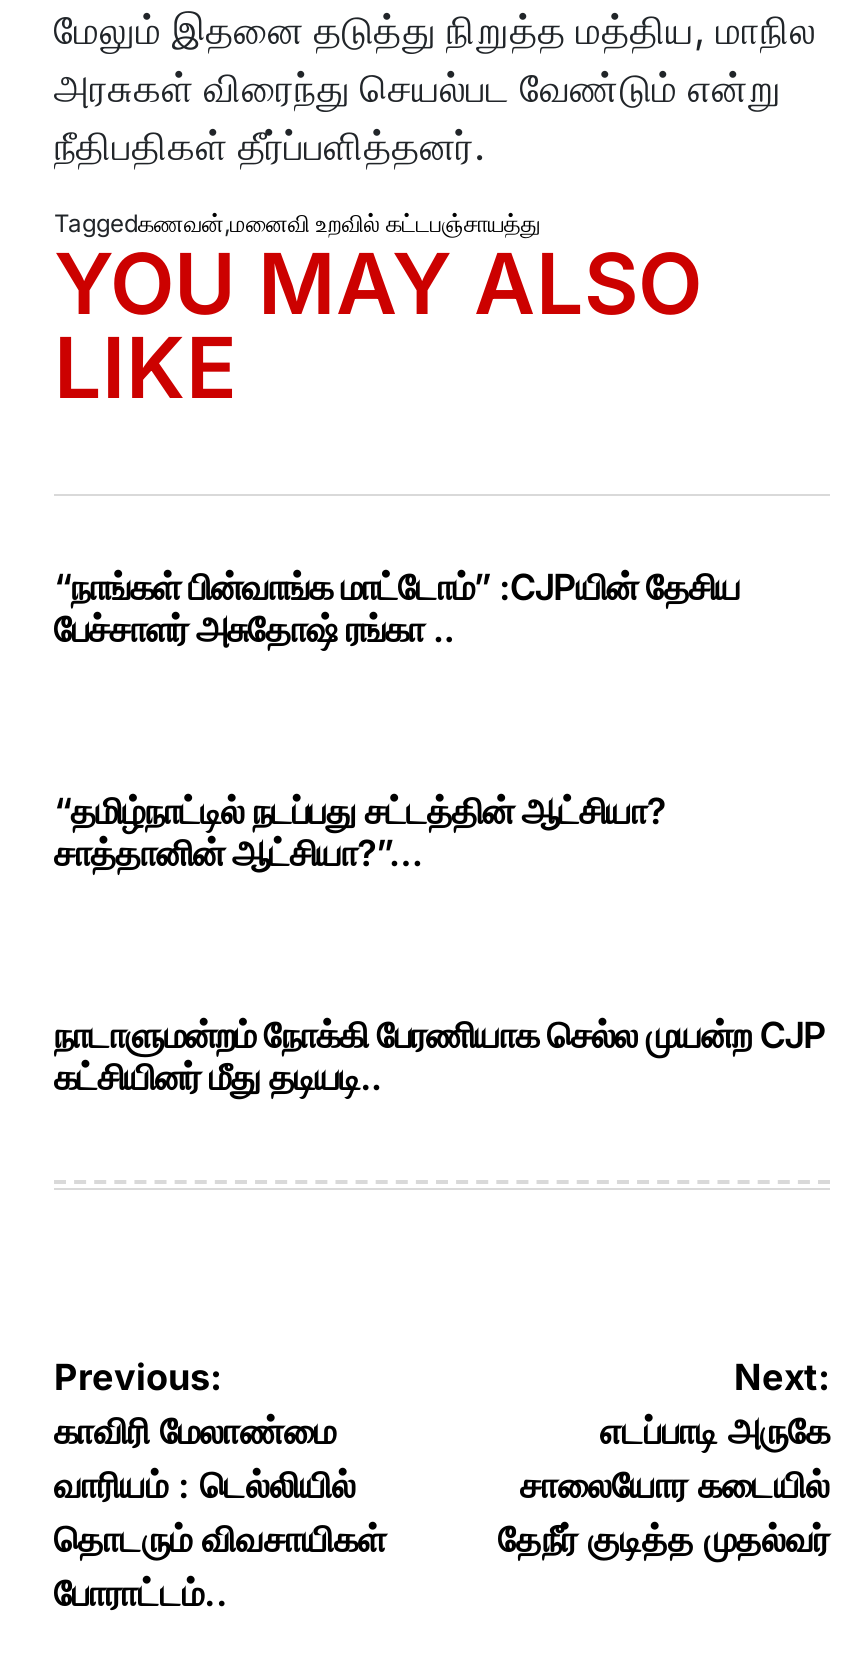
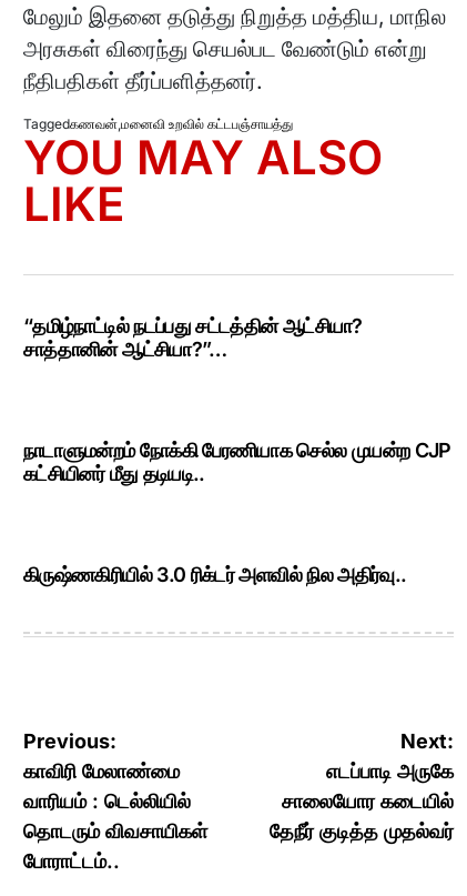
[54,565,740,649] “நாங்கள் பின்வாங்க மாட்டோம்” :CJPயின் தேசிய | பேச்சாளர் அசுதோஷ் ரங்கா .. -> none
moved [54,789,826,1055] -> [23,314,451,461]: “தமிழ்நாட்டில் நடப்பது சட்டத்தின் ஆட்சியா? | சாத்தானின் ஆட்சியா?”… | நாடாளுமன்றம் நோக்கி பேரணியாக செல்ல முயன்ற CJP
none -> [23,562,407,586] கிருஷ்ணகிரியில் 3.0 ரிக்டர் அளவில் நில அதிர்வு..

